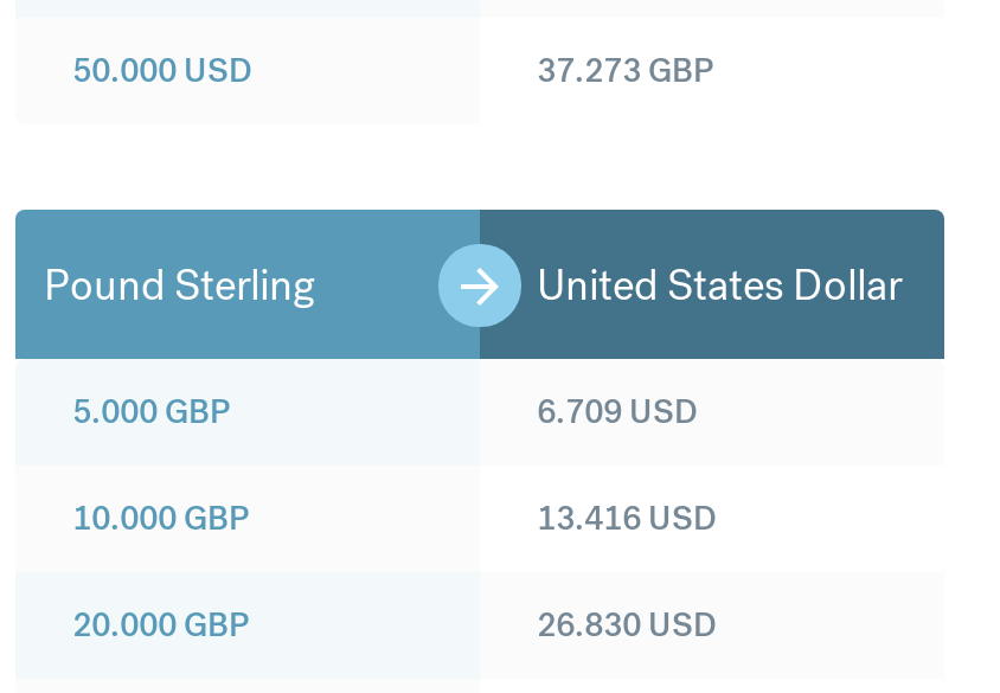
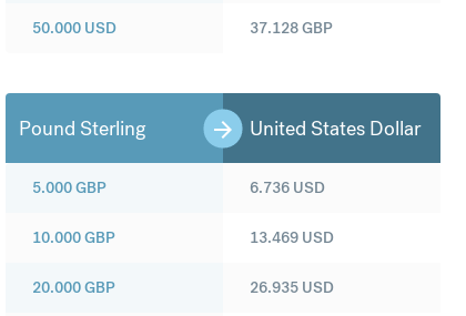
[537,49,714,92] 37.273 GBP -> [250,18,333,38] 37.128 GBP
[537,390,698,433] 6.709 USD -> [250,178,325,198] 6.736 USD
[537,497,717,539] 13.416 USD -> [250,228,334,247] 13.469 USD
[537,603,717,646] 26.830 USD -> [250,277,334,297] 26.935 USD

